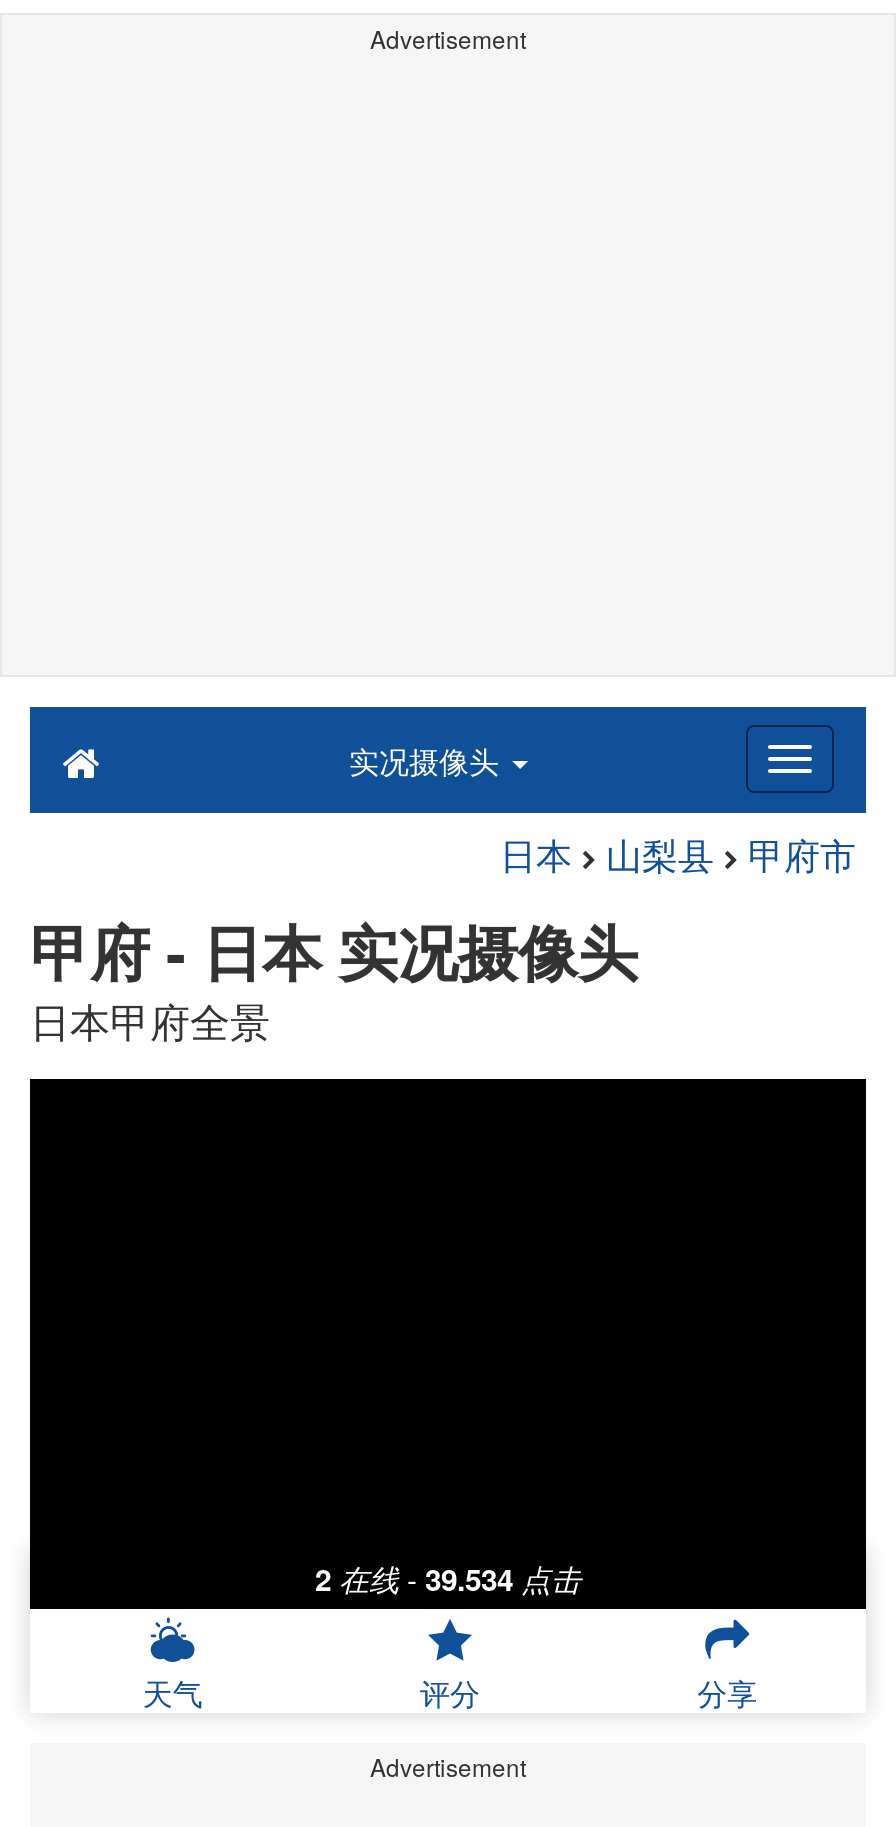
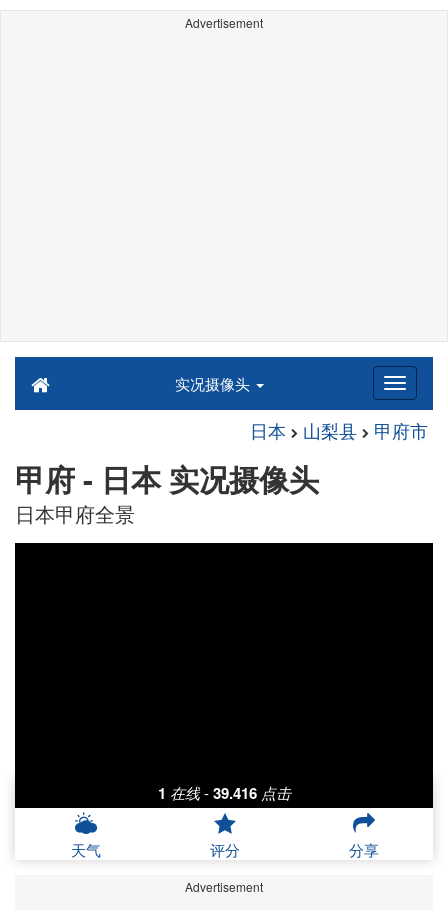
[315,1557,581,1601] 2 在线 - 39.534 点击 -> [157,782,290,804] 1 在线 - 39.416 点击

